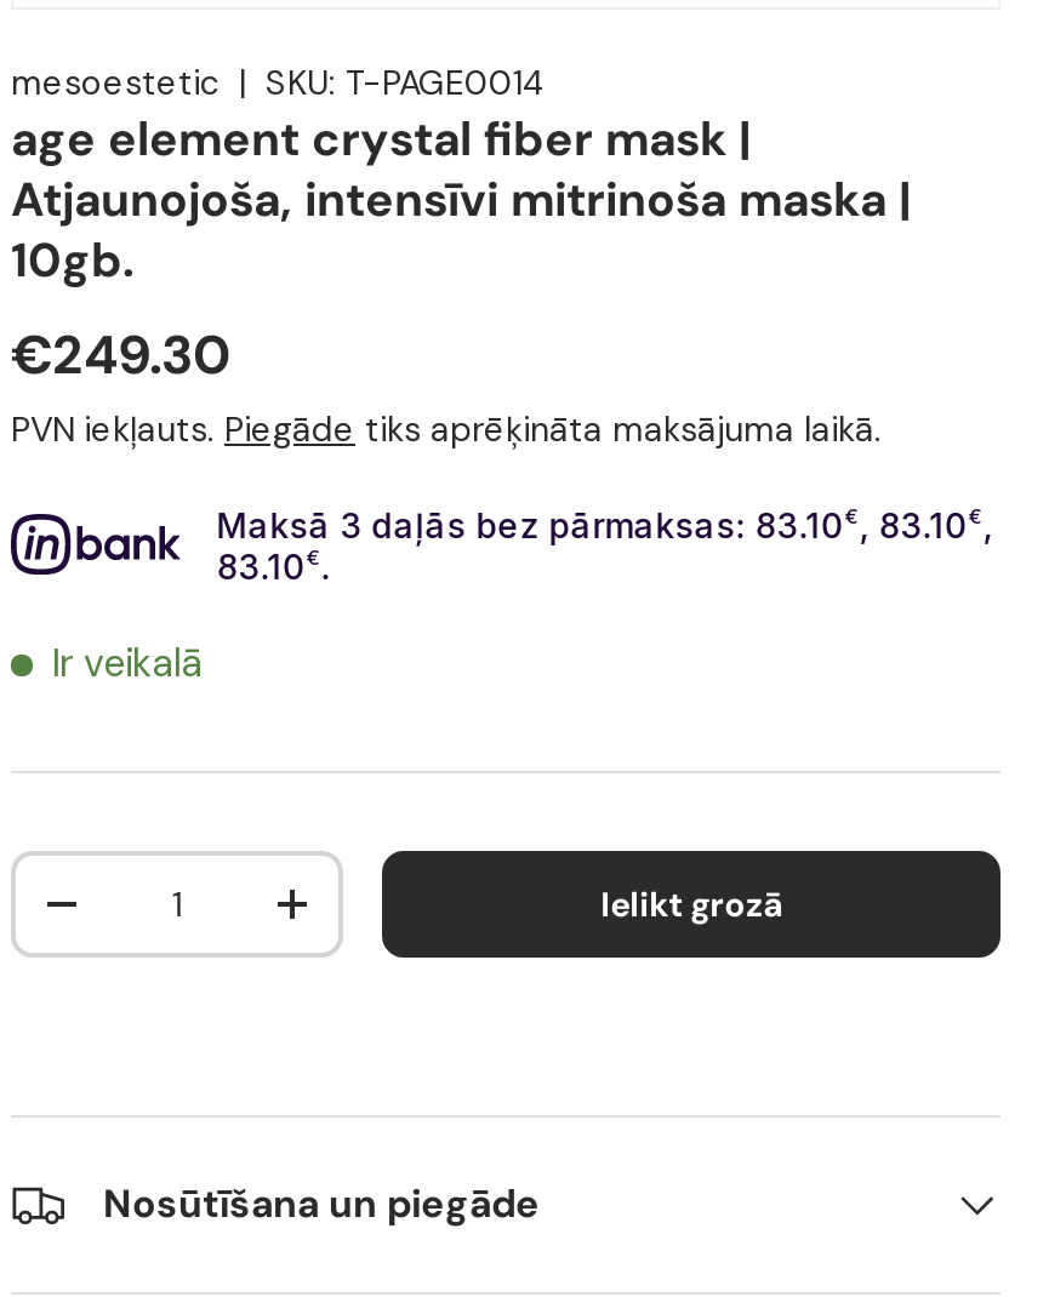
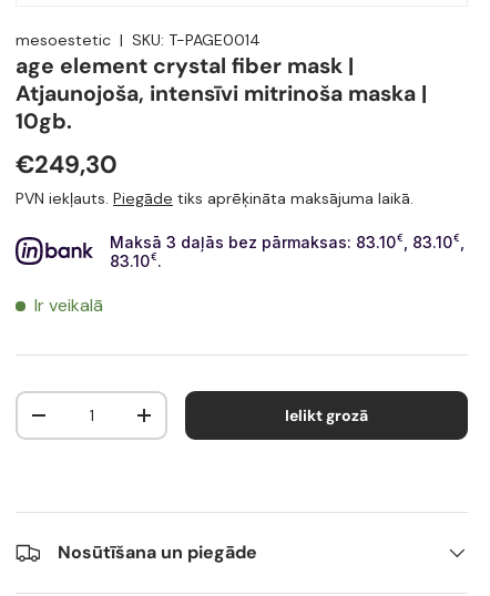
[11,319,232,390] €249.30 -> [16,148,118,180] €249,30

